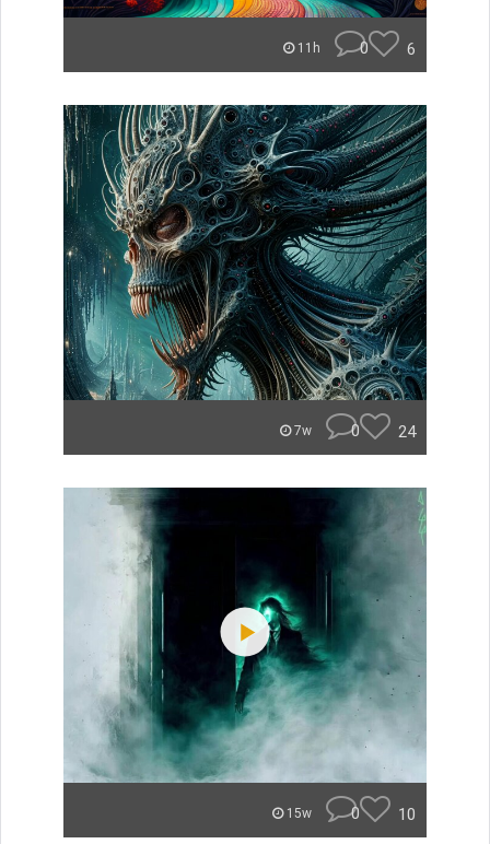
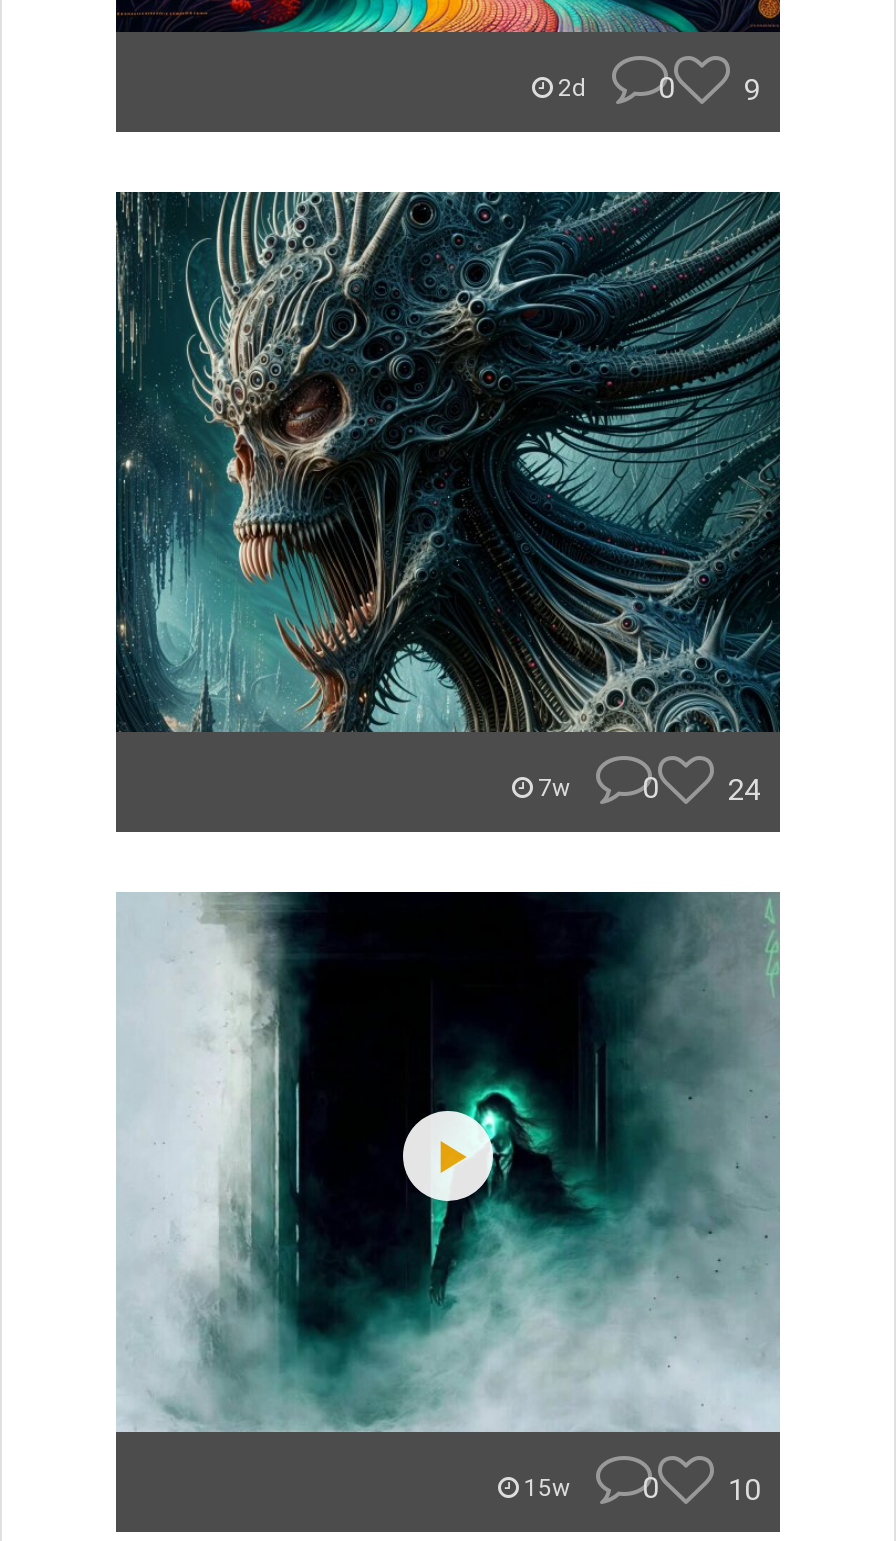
[294,40,324,56] 11h -> [552,74,592,102] 2d
[407,39,416,59] 6 -> [744,72,760,108] 9

